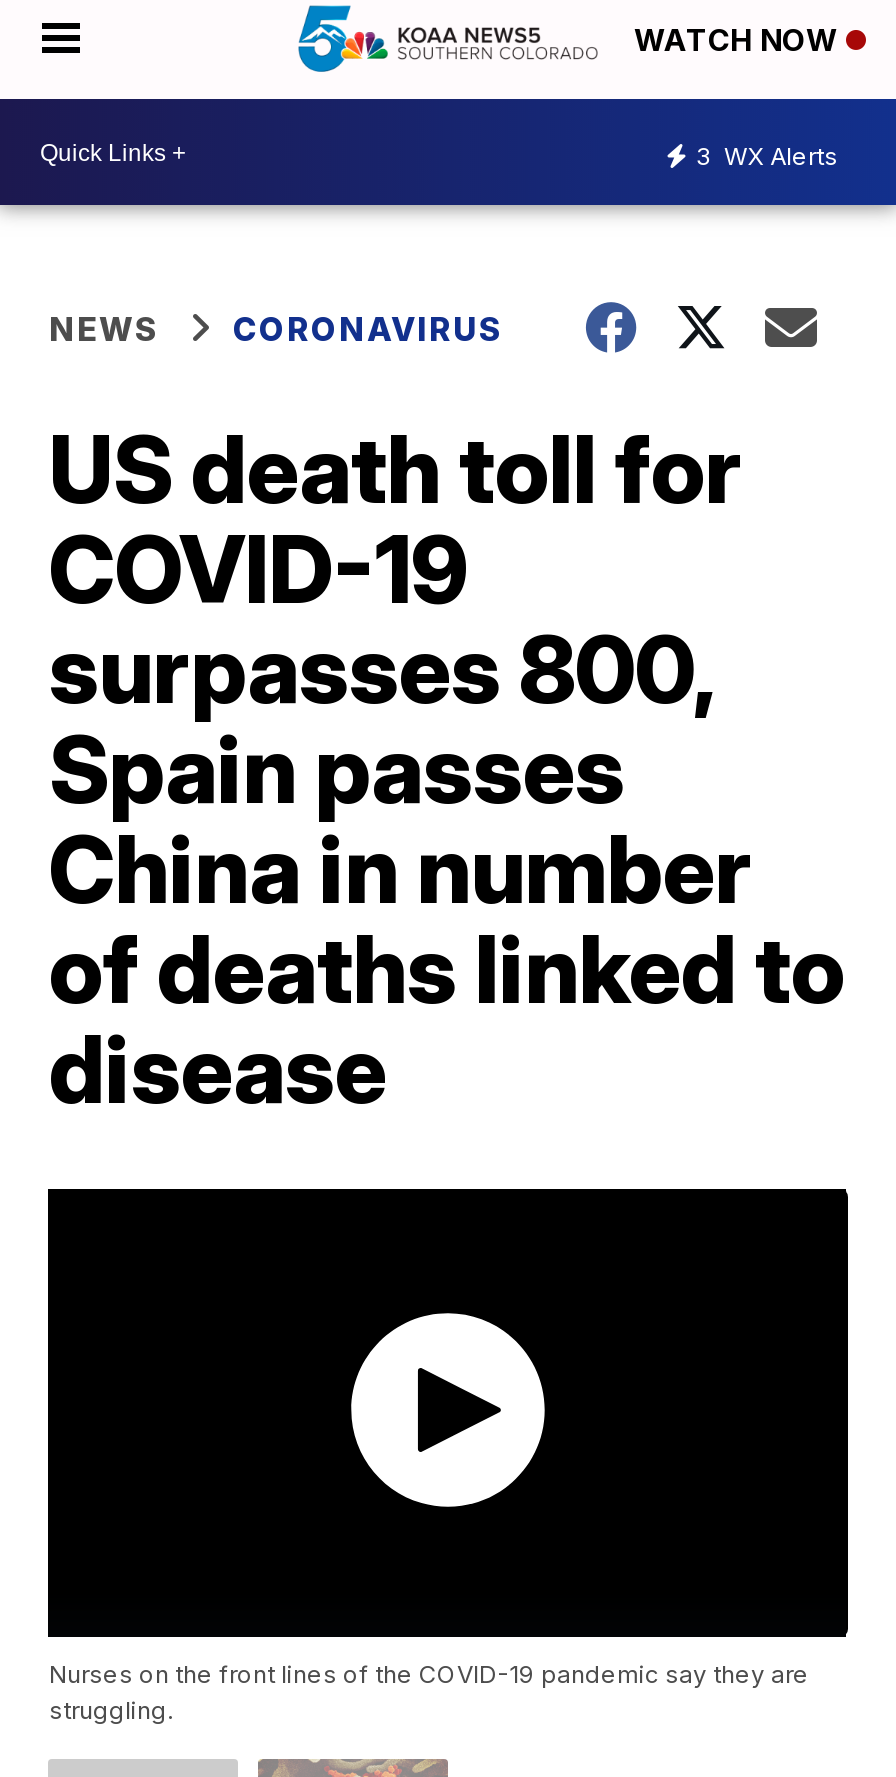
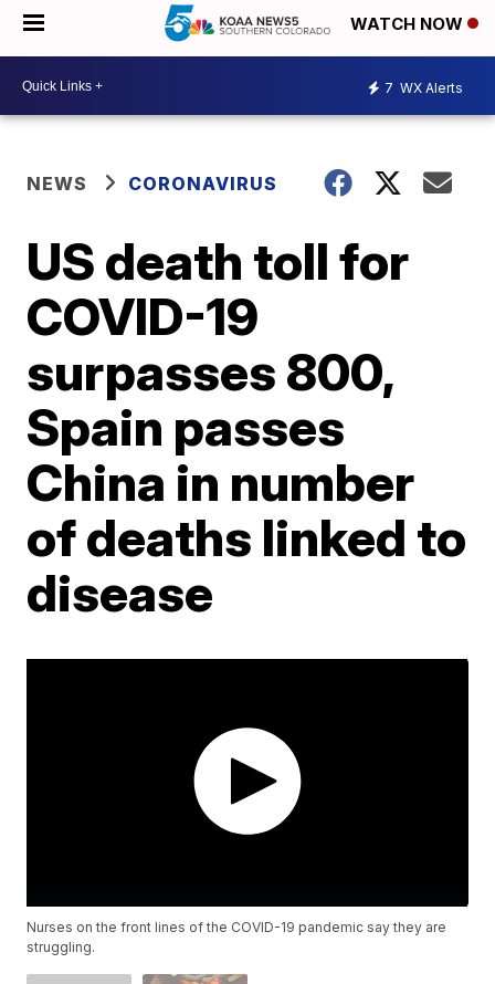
[696,140,838,170] 3 WX Alerts -> [385,79,463,96] 7 WX Alerts

